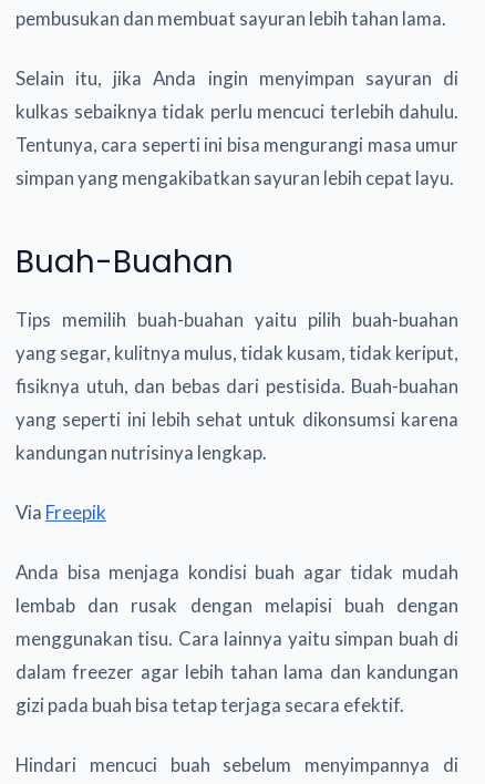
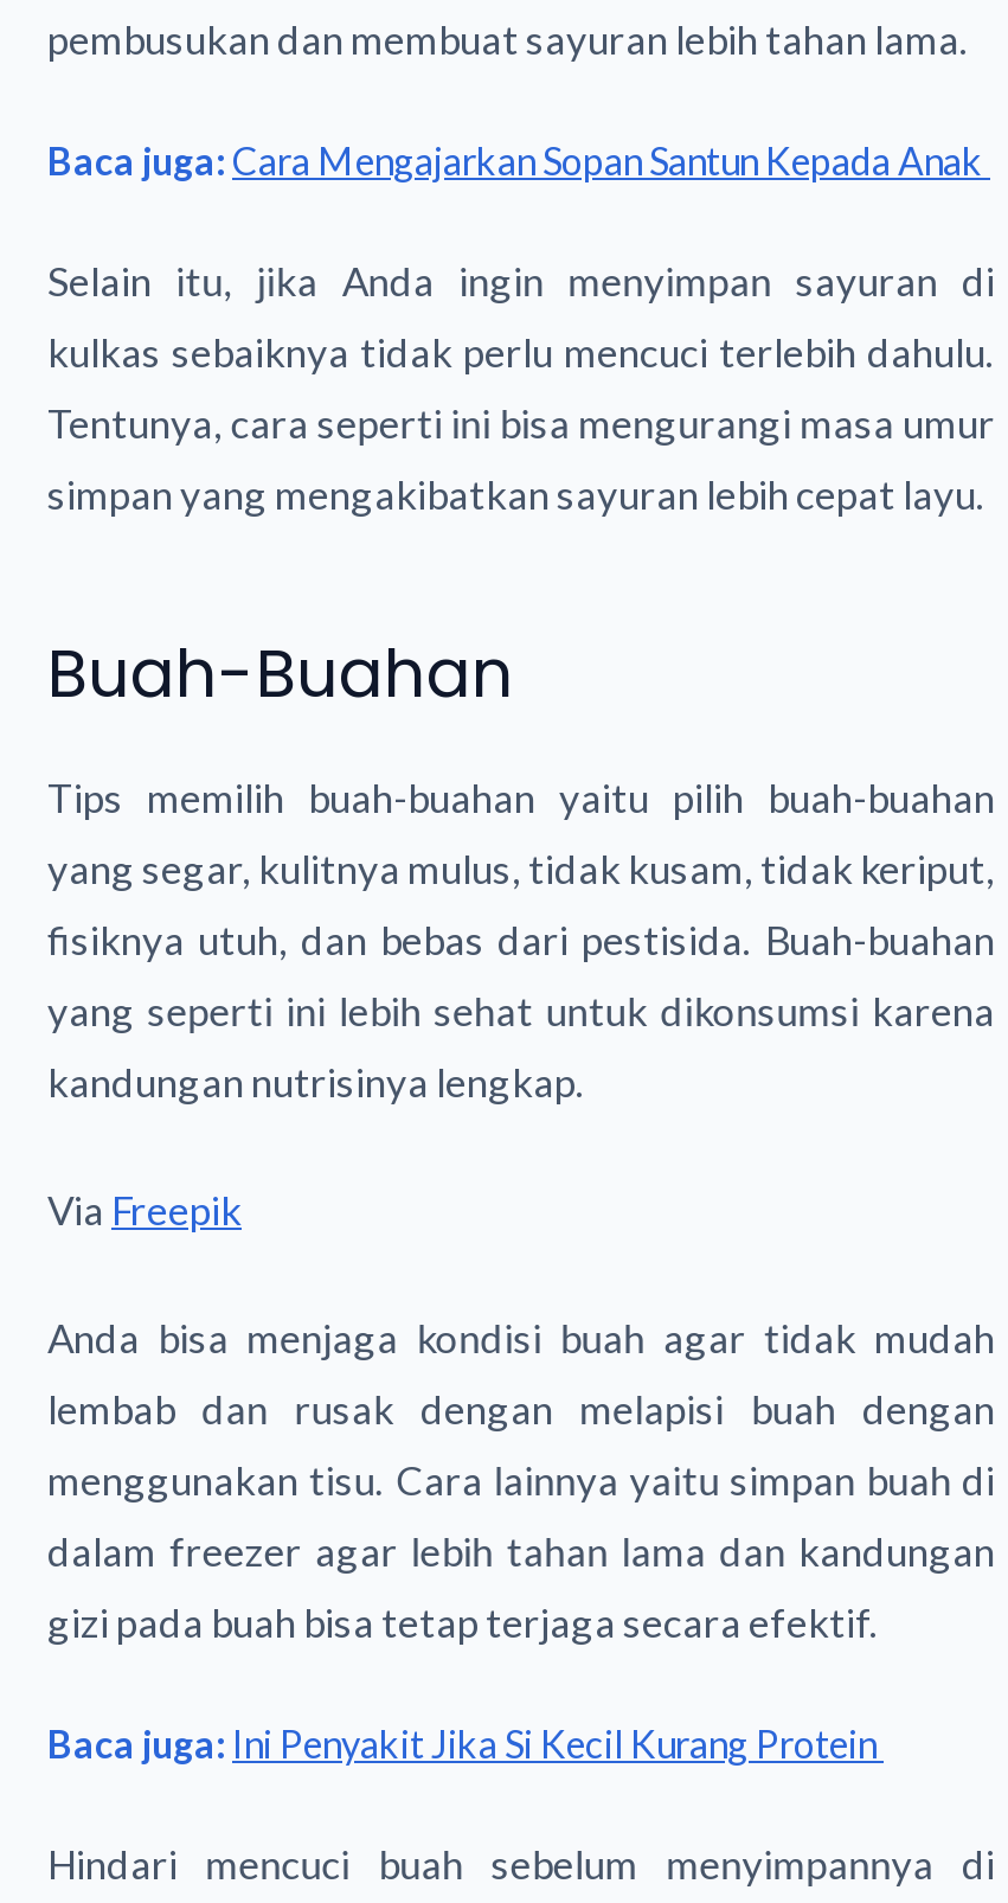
none -> [47,137,990,182] Baca juga: Cara Mengajarkan Sopan Santun Kepada Anak
none -> [47,1720,884,1765] Baca juga: Ini Penyakit Jika Si Kecil Kurang Protein

